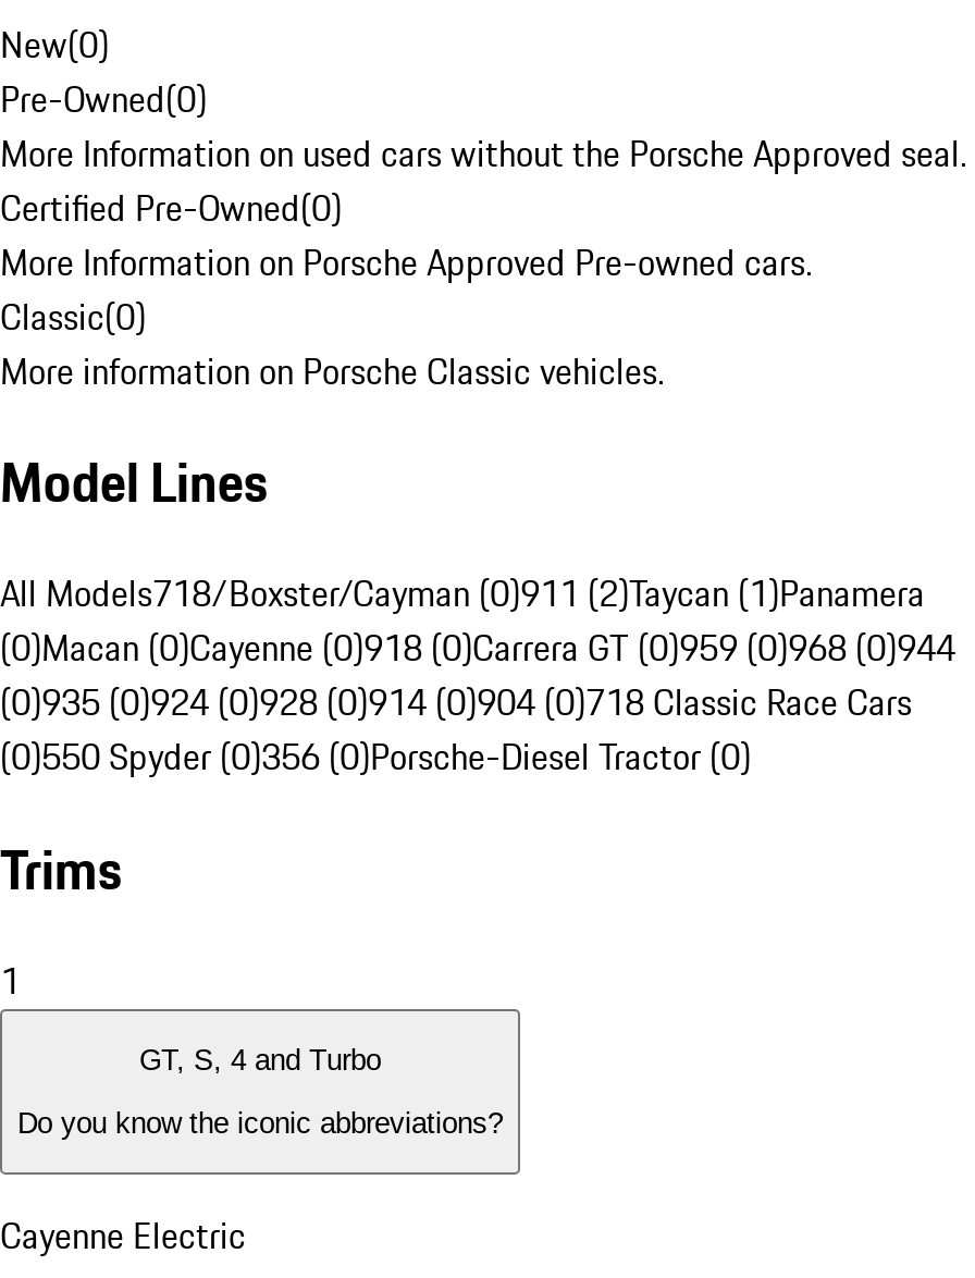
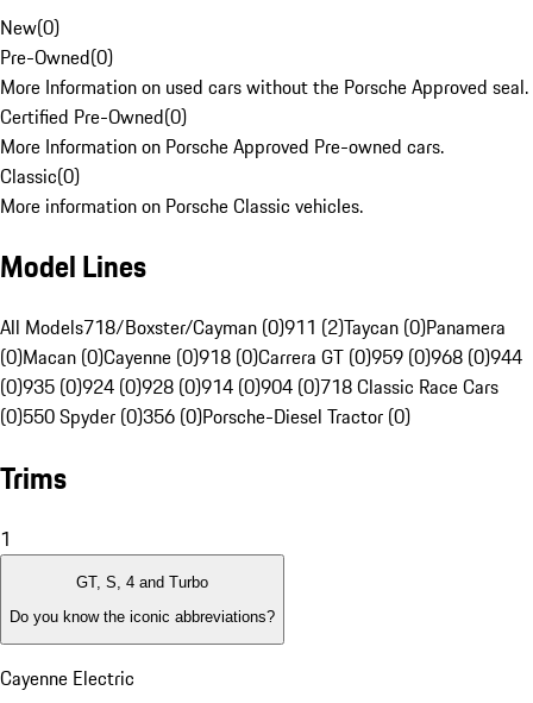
[0,568,925,620] All Models718/Boxster/Cayman (0)911 (2)Taycan (1)Panamera -> [0,313,506,342] All Models718/Boxster/Cayman (0)911 (2)Taycan (0)Panamera

